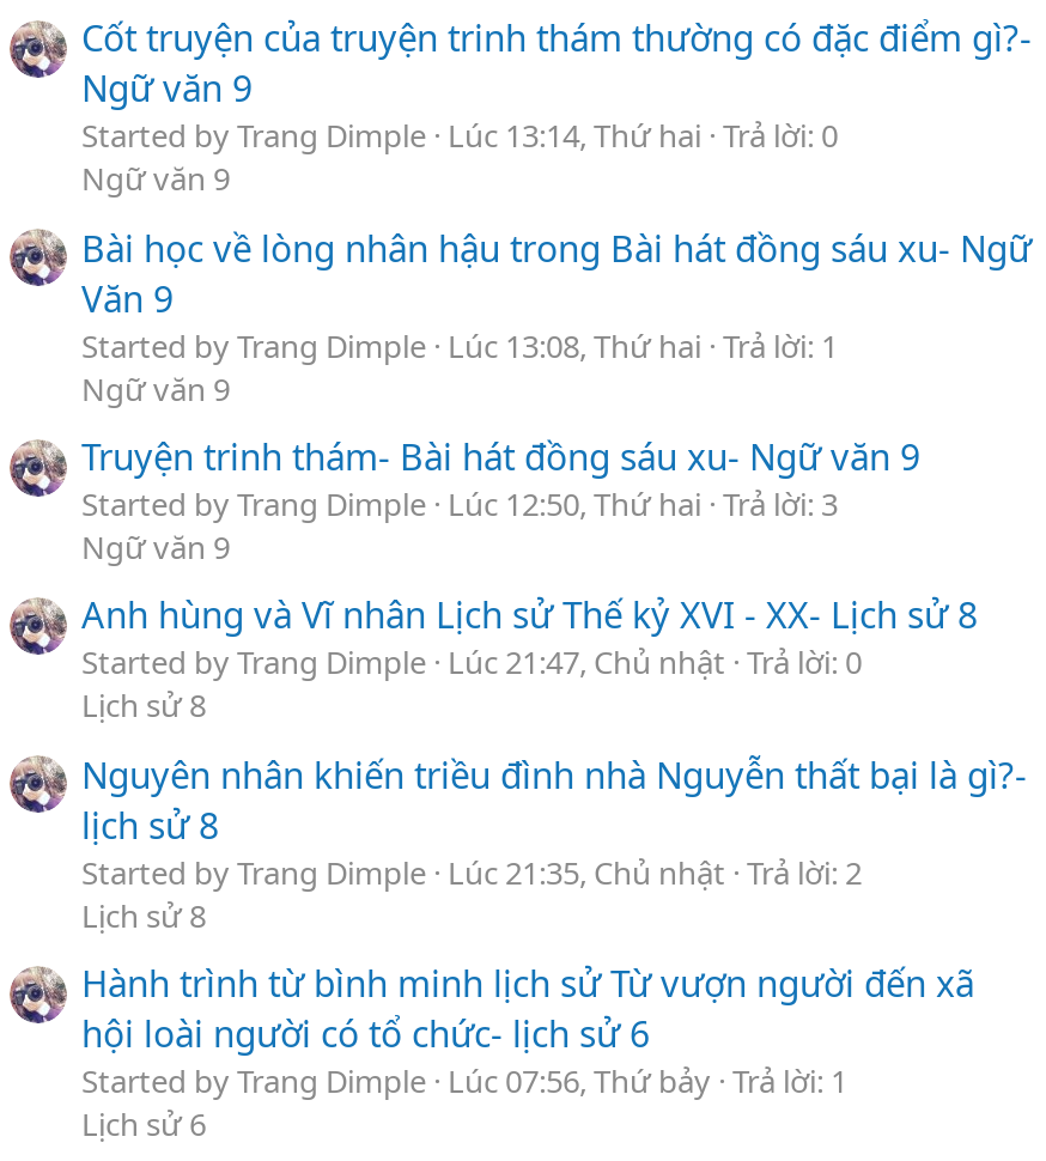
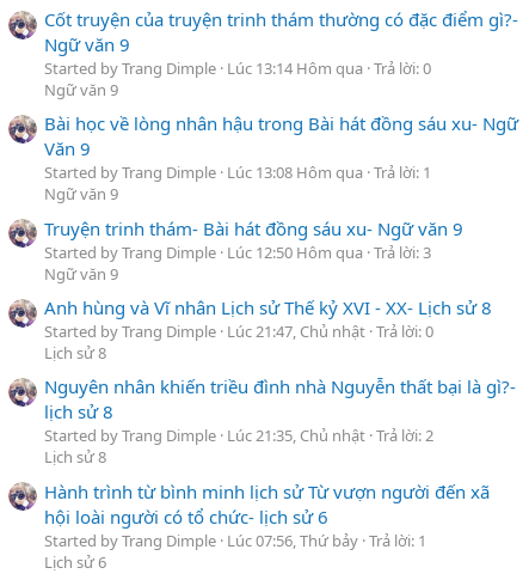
[81,115,838,158] Started by Trang Dimple Lúc 13:14, Thứ hai Trả lời: 0 -> [44,58,431,79] Started by Trang Dimple Lúc 13:14 Hôm qua Trả lời: 0
[81,324,838,367] Started by Trang Dimple Lúc 13:08, Thứ hai Trả lời: 1 -> [44,162,431,183] Started by Trang Dimple Lúc 13:08 Hôm qua Trả lời: 1
[81,483,838,526] Started by Trang Dimple Lúc 12:50, Thứ hai Trả lời: 3 -> [44,241,431,263] Started by Trang Dimple Lúc 12:50 Hôm qua Trả lời: 3

